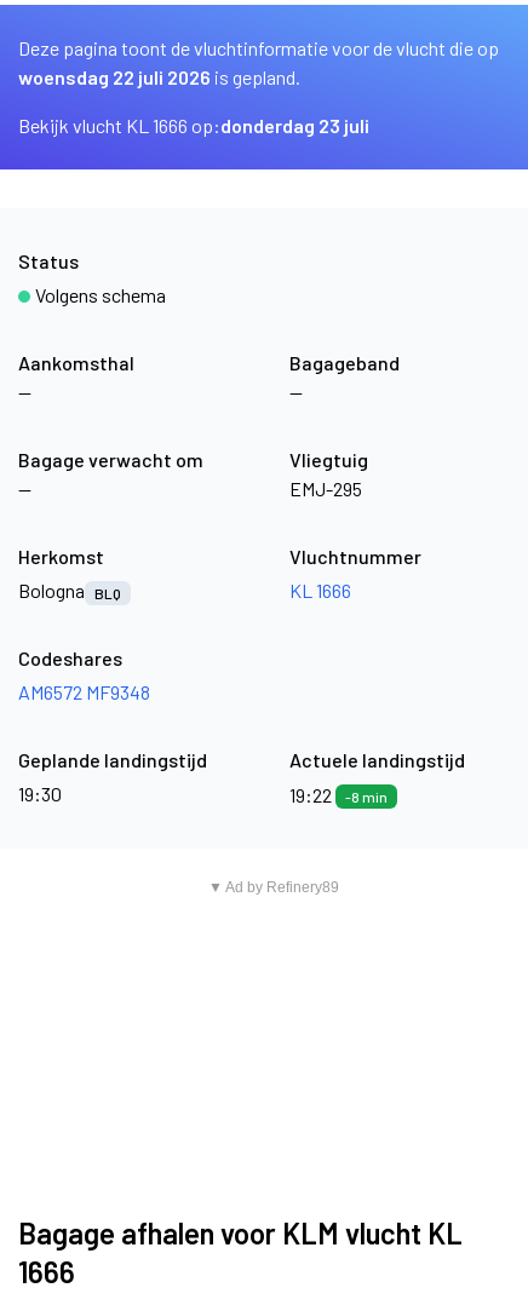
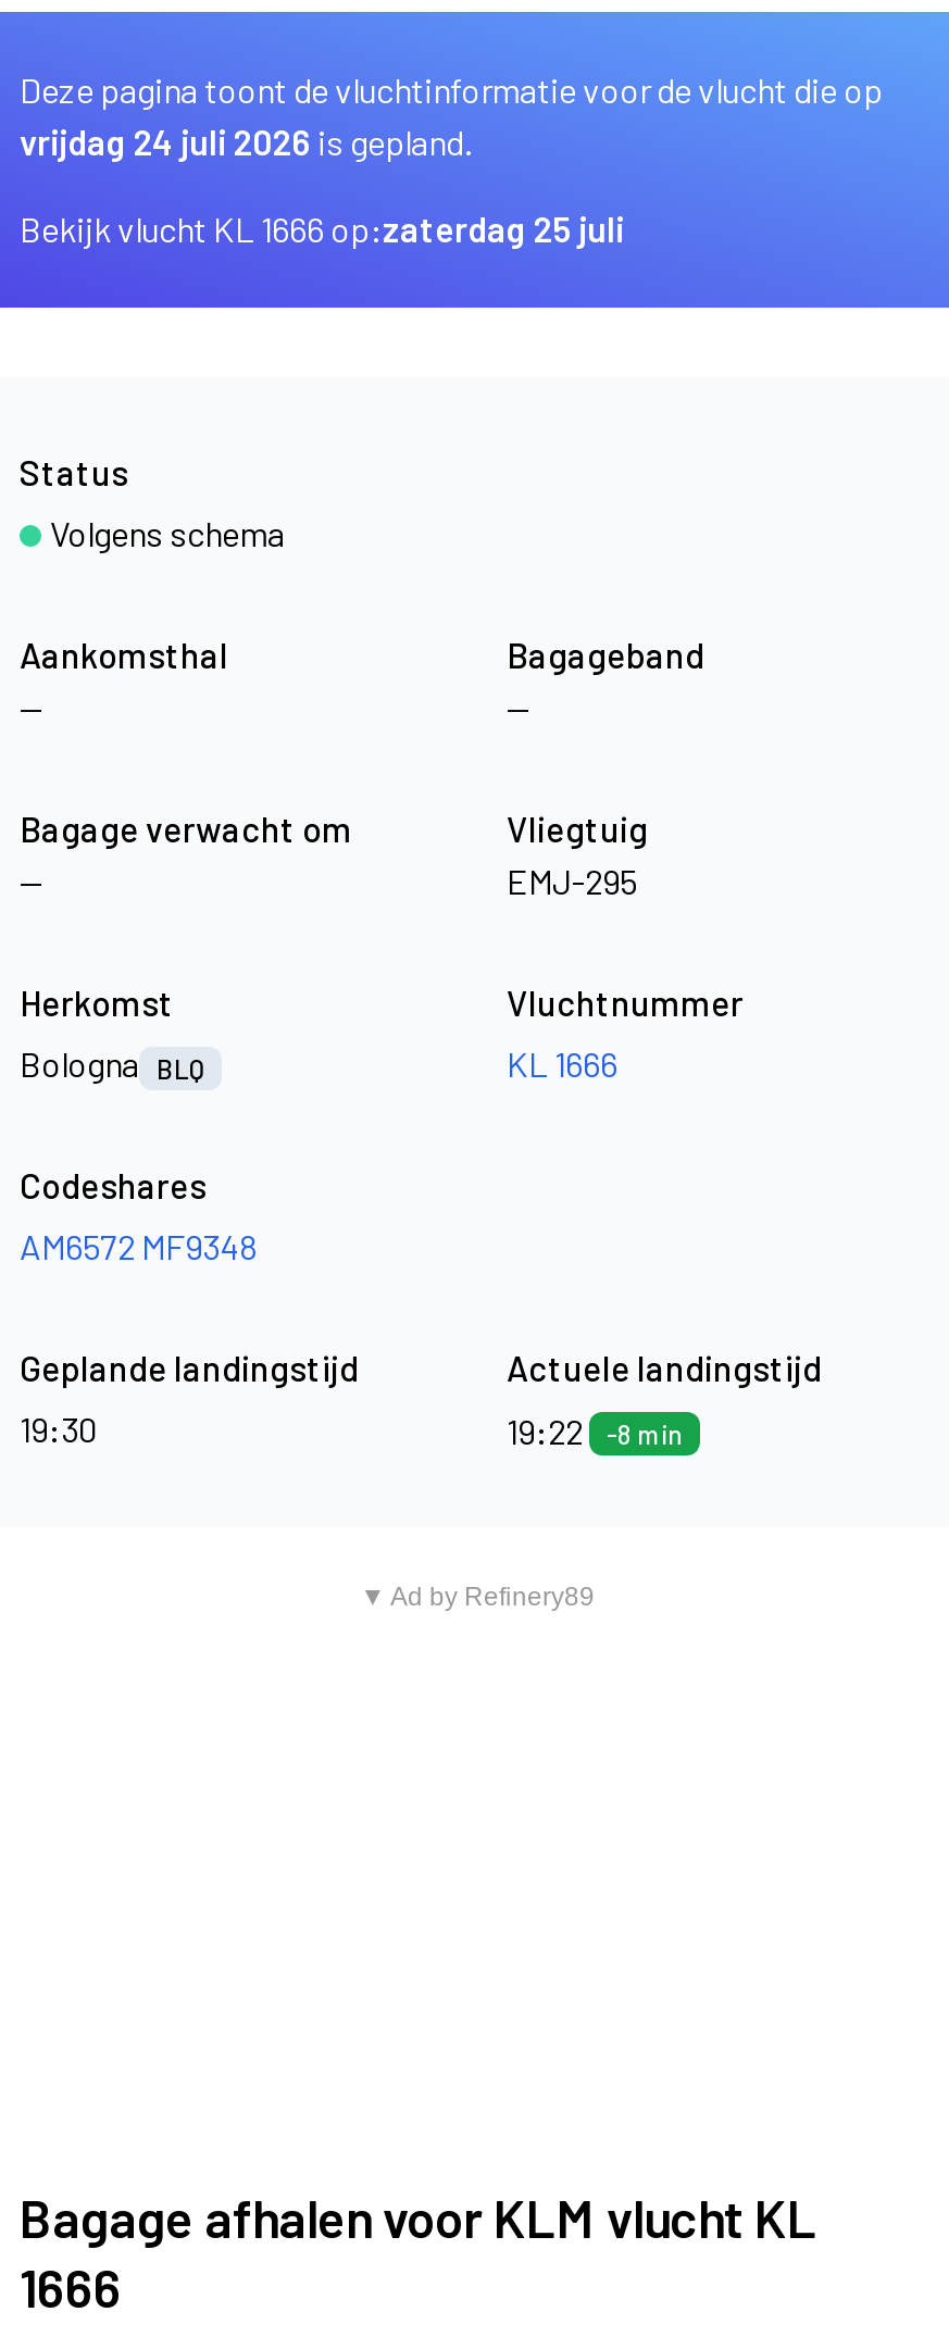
[18,65,300,88] woensdag 22 juli 2026 is gepland. -> [20,121,472,162] vrijdag 24 juli 2026 is gepland.
[18,114,369,137] Bekijk vlucht KL 1666 op:donderdag 23 juli -> [20,208,624,249] Bekijk vlucht KL 1666 op:zaterdag 25 juli

